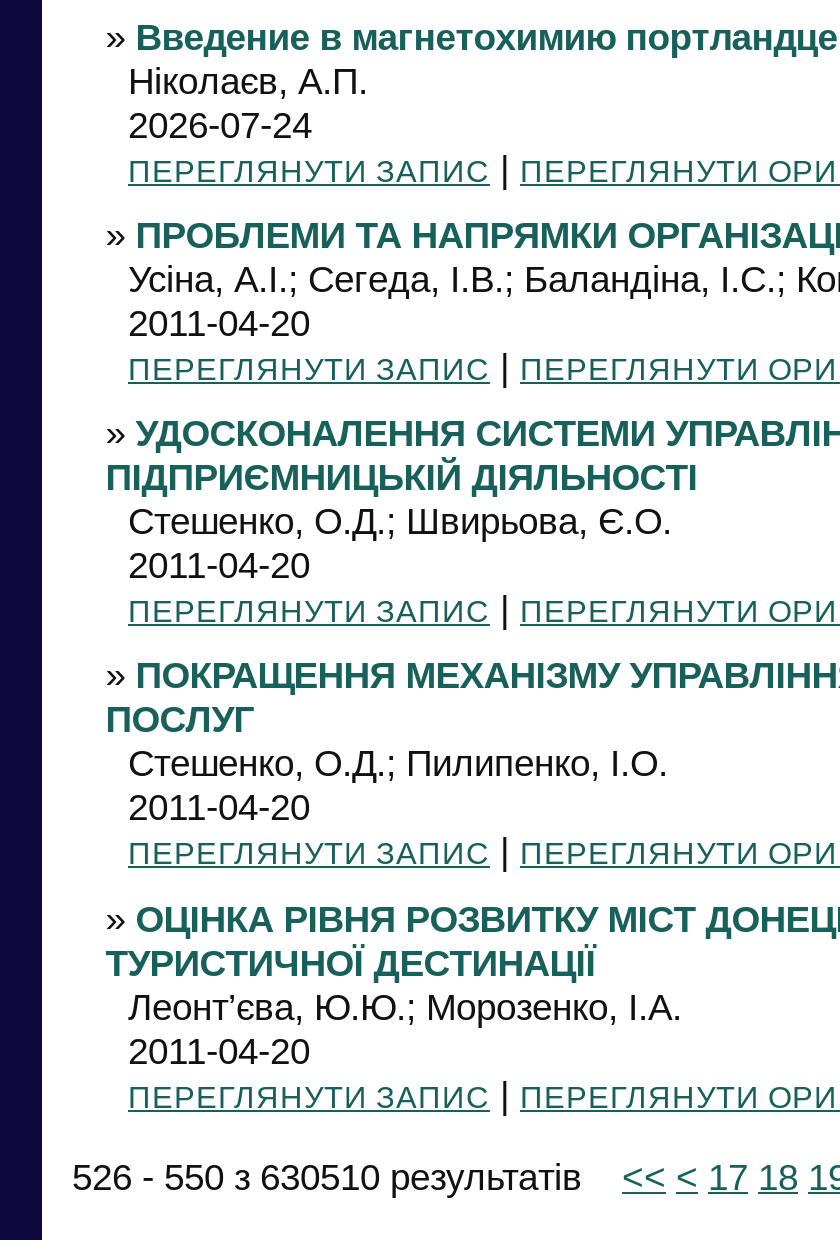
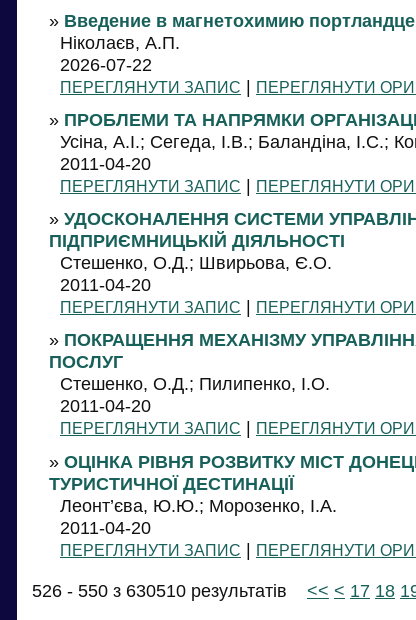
[128,104,312,146] 2026-07-24 -> [60,54,152,75] 2026-07-22

